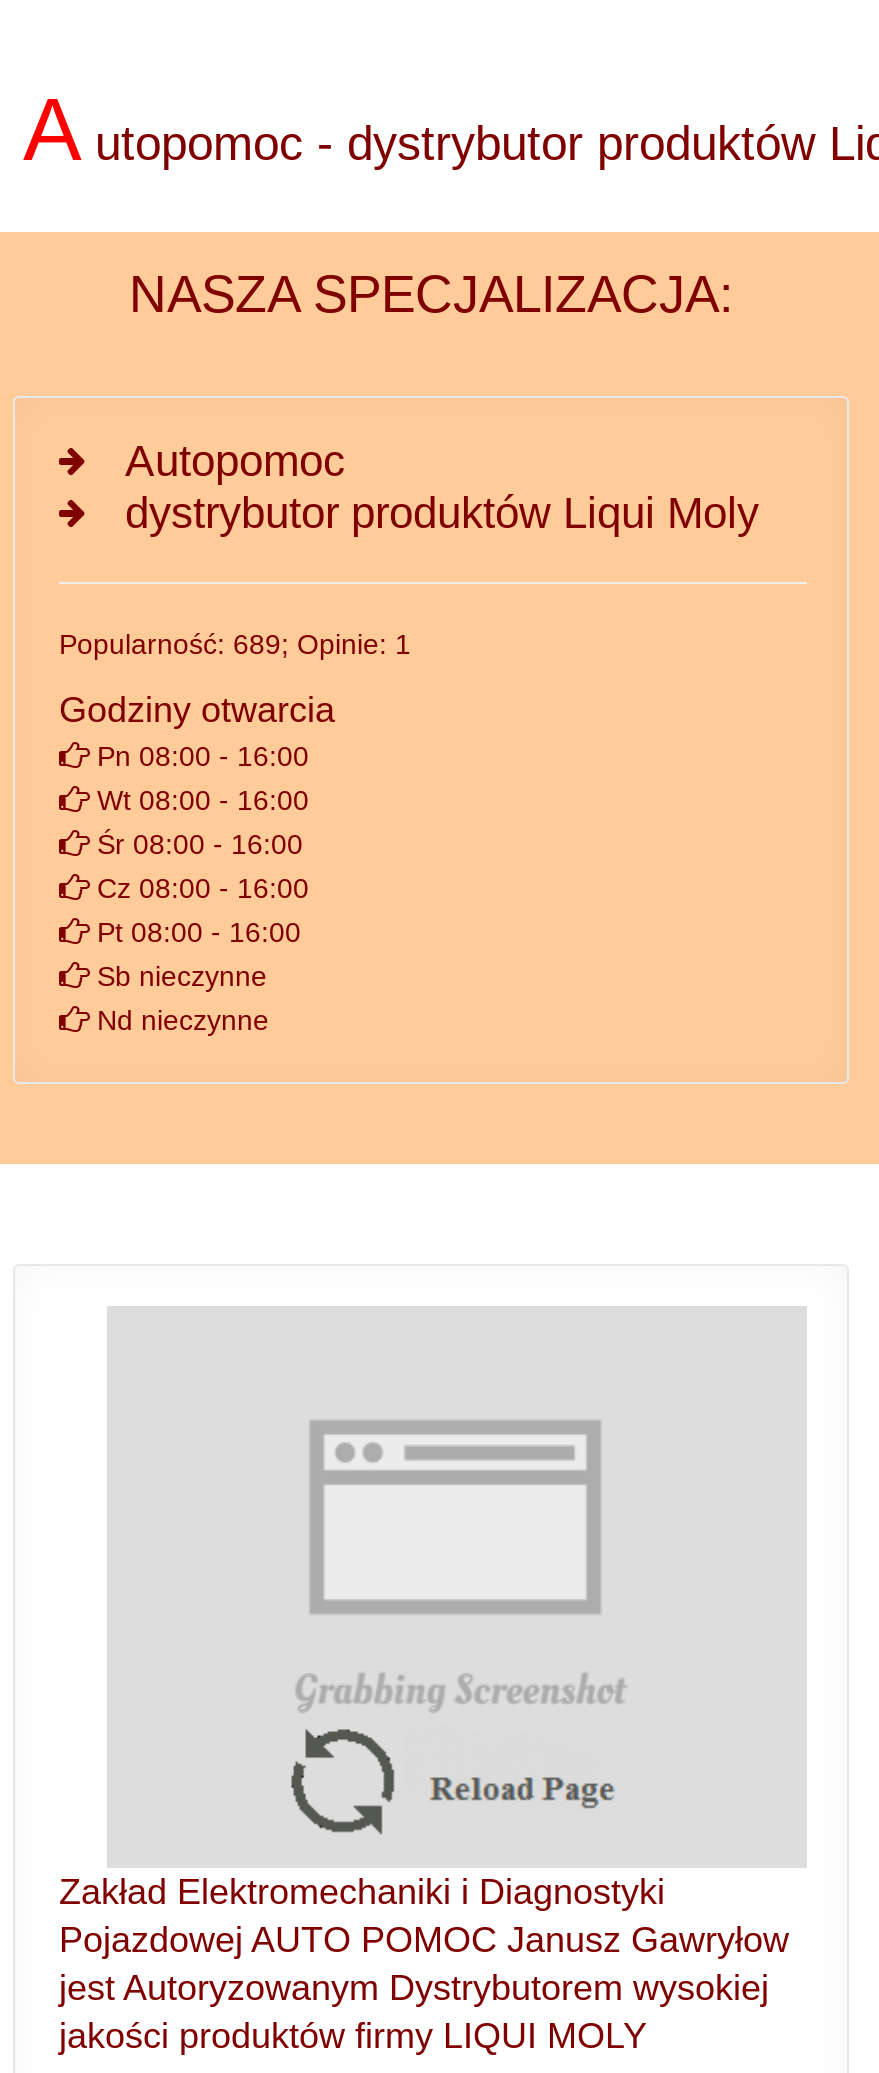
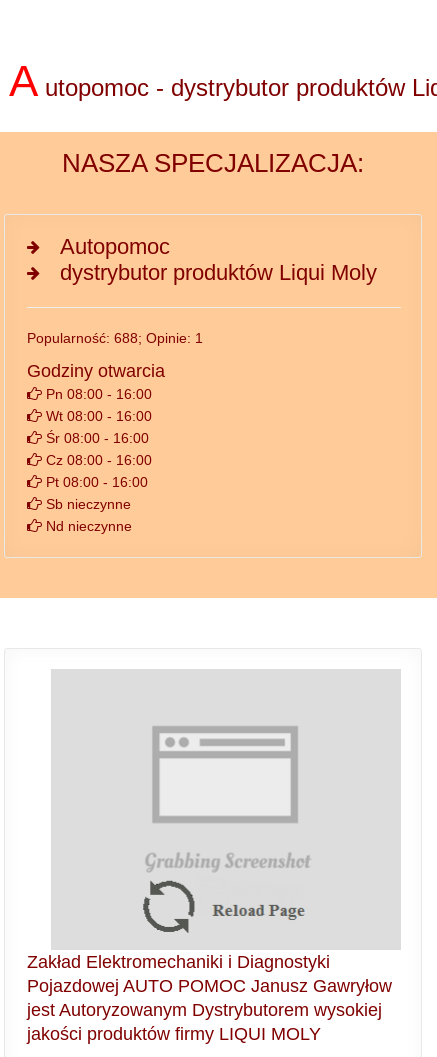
[59,628,411,660] Popularność: 689; Opinie: 1 -> [27,330,203,346] Popularność: 688; Opinie: 1

